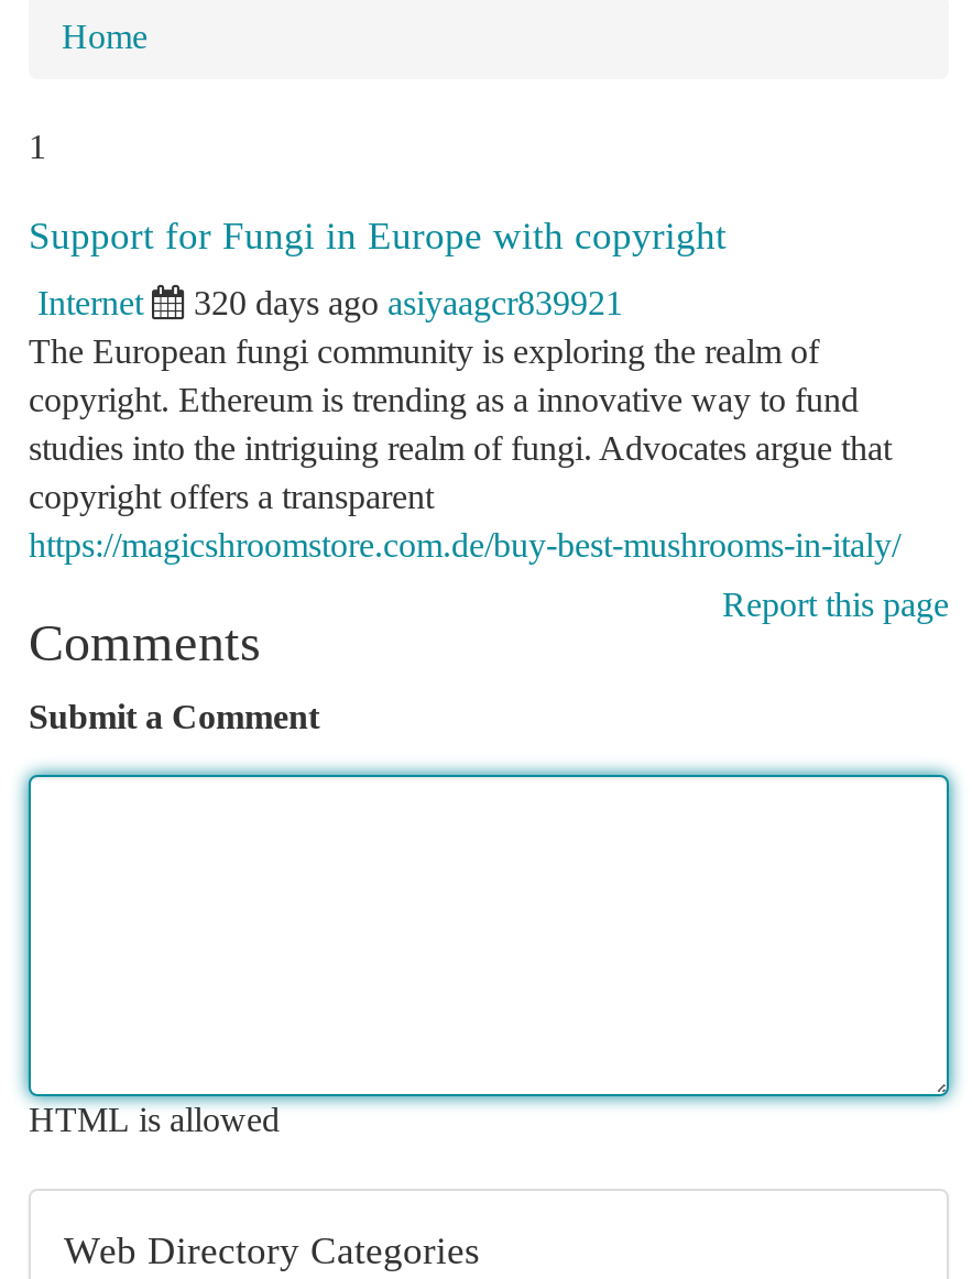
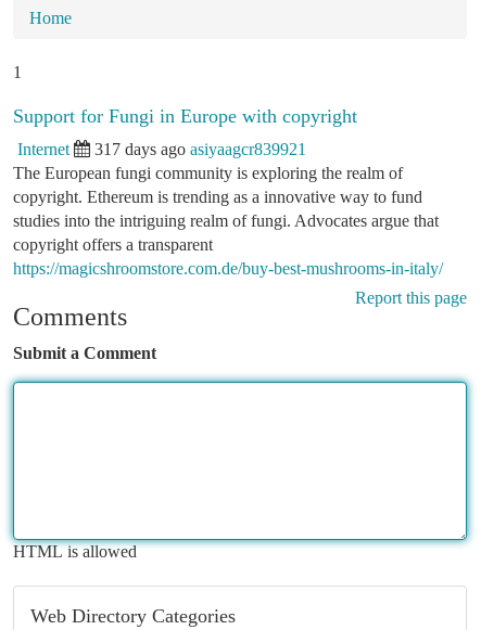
[194,284,623,321] 320 days ago asiyaagcr839921 -> [94,140,306,158] 317 days ago asiyaagcr839921

